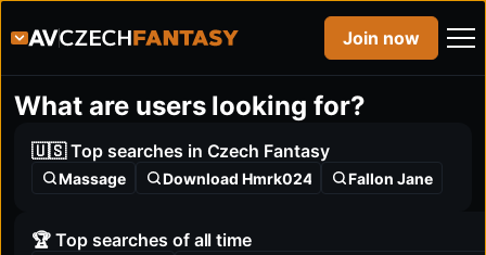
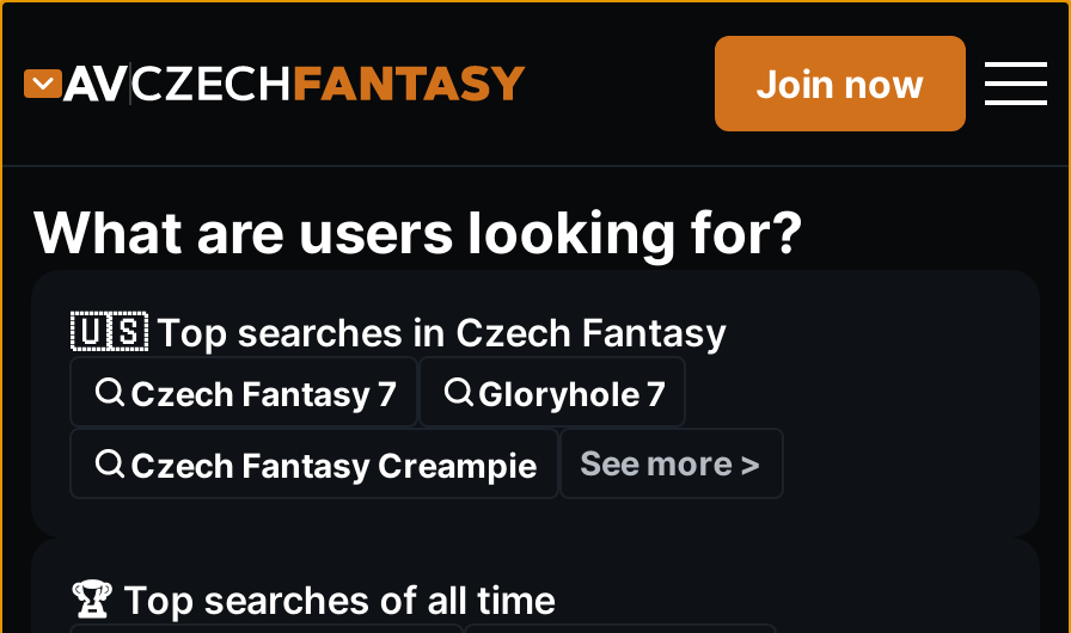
[59,169,433,187] Massage | Download Hmrk024 | Fallon Jane -> [130,371,763,484] Czech Fantasy 7 | Gloryhole 7 | Czech Fantasy Creampie | See more >

